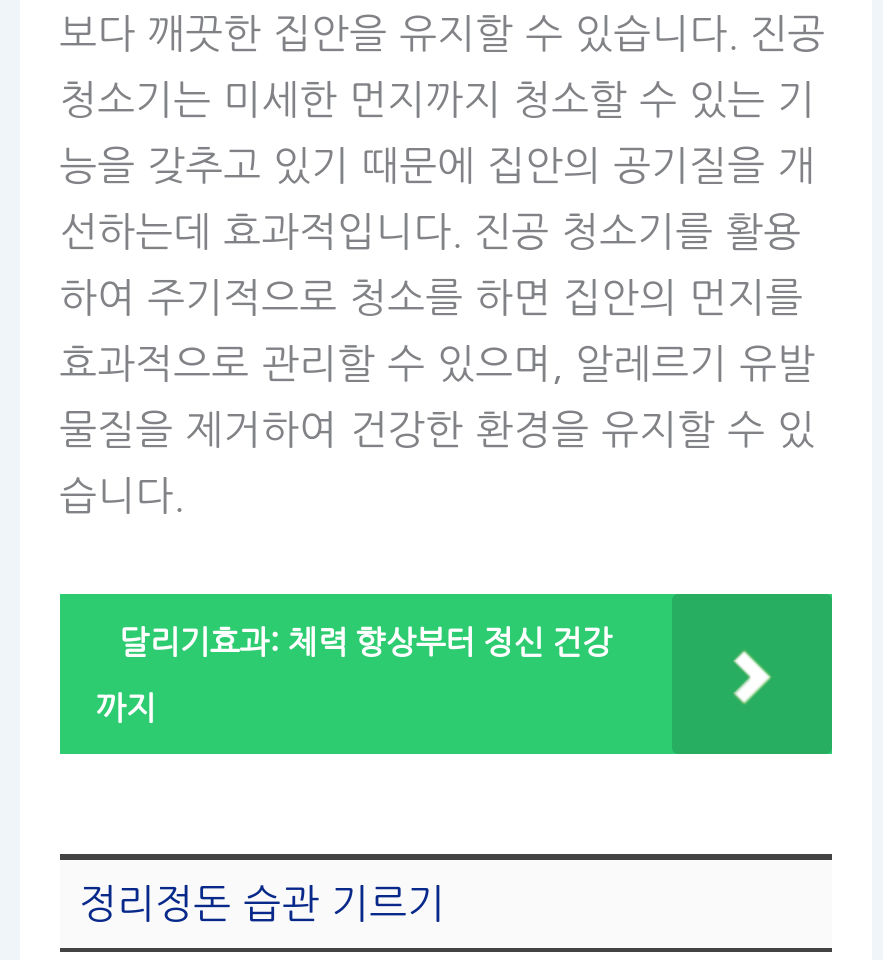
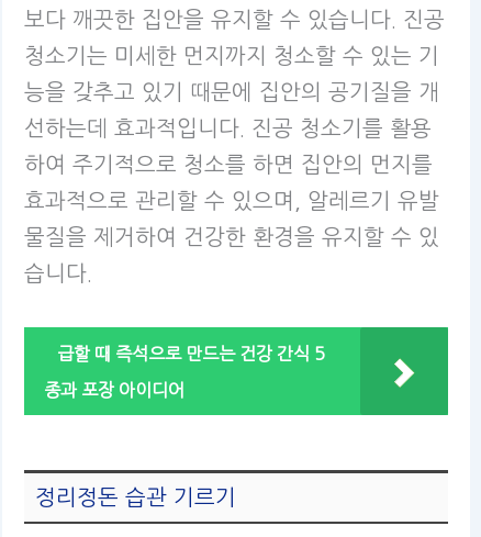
[120,626,612,658] 달리기효과: 체력 향상부터 정신 건강 -> [57,345,325,362] 급할 때 즉석으로 만드는 건강 간식 5
[96,692,156,724] 까지 -> [44,381,184,399] 종과 포장 아이디어

